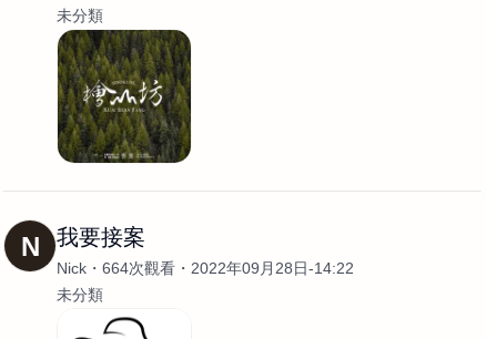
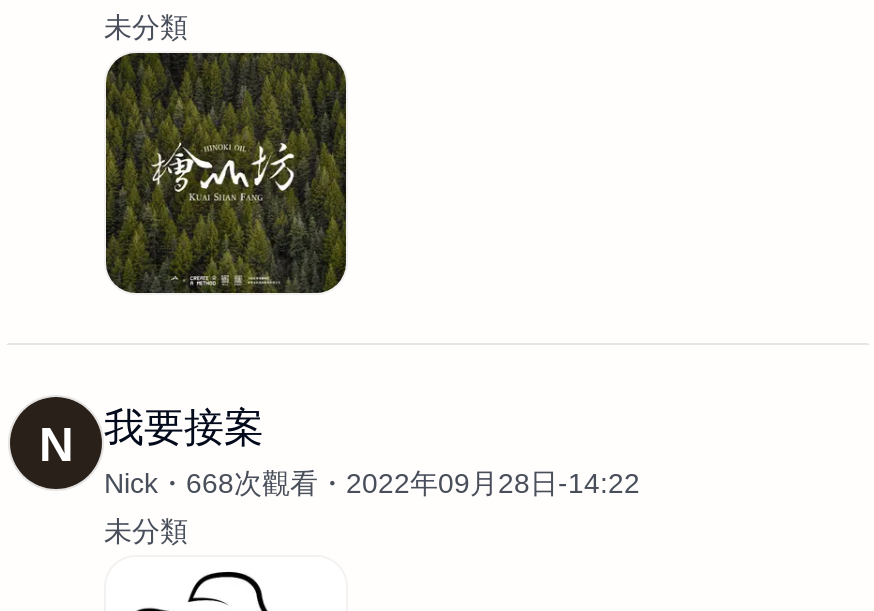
[57,259,354,277] Nick 664次觀看 2022年09月28日-14:22 -> [104,467,640,499] Nick 668次觀看 2022年09月28日-14:22

